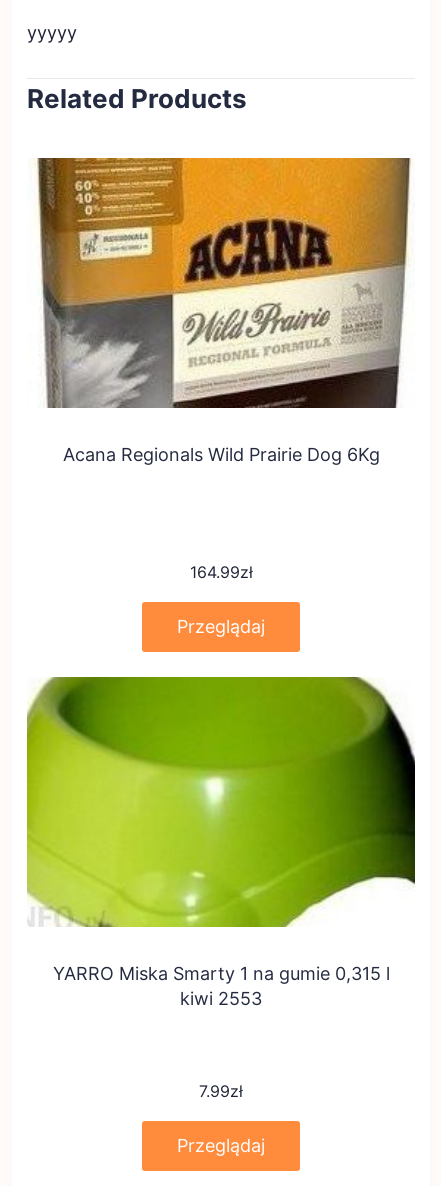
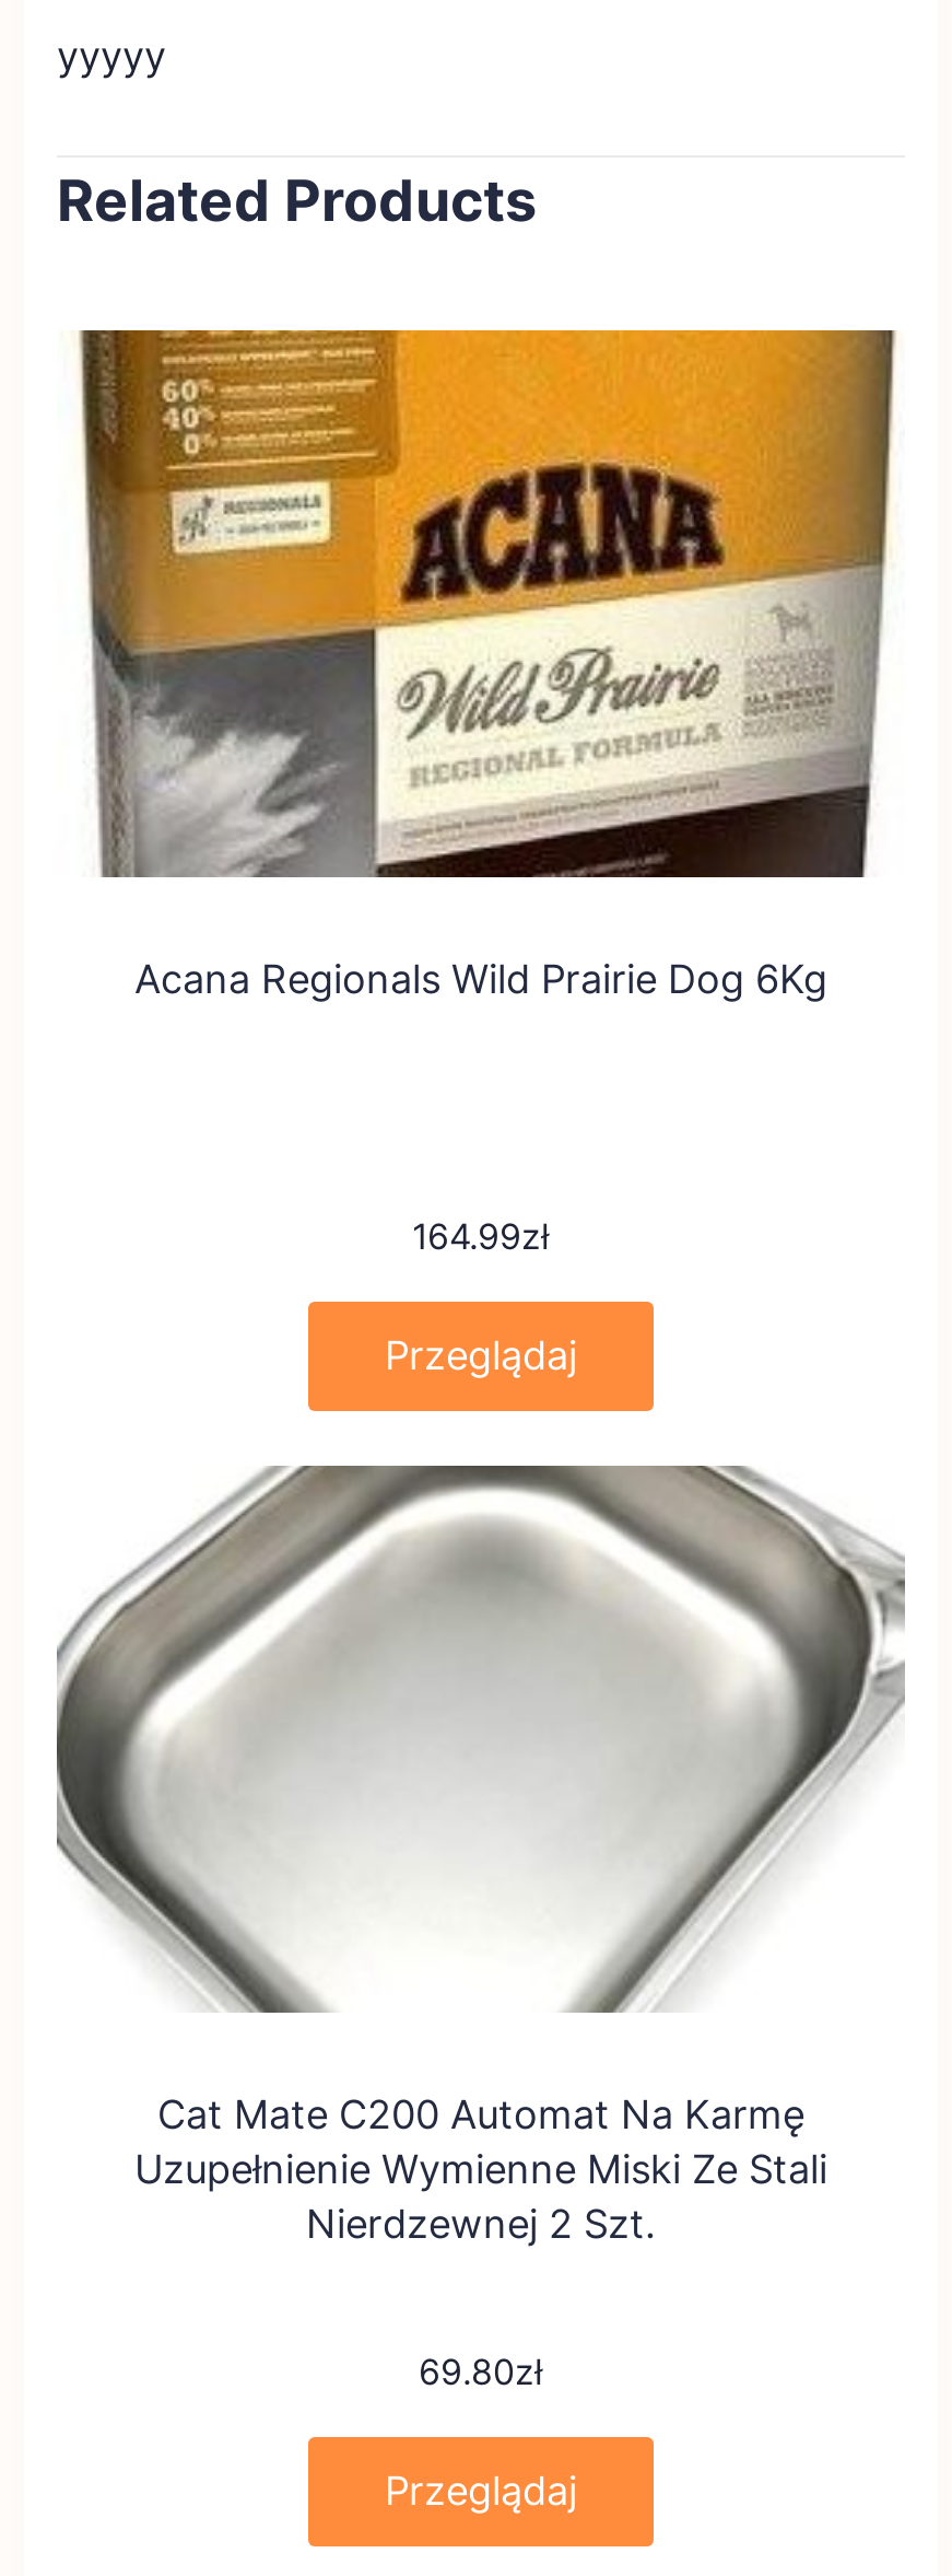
[26,676,416,1009] [image] | YARRO Miska Smarty 1 na gumie 0,315 l | kiwi 2553 -> [55,1464,907,2247] [image] | Cat Mate C200 Automat Na Karmę | Uzupełnienie Wymienne Miski Ze Stali | Nierdzewnej 2 Szt.
[199,1081,243,1101] 7.99zł -> [419,2350,543,2393] 69.80zł

